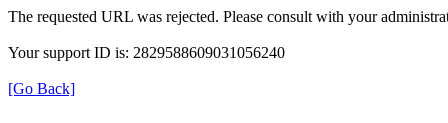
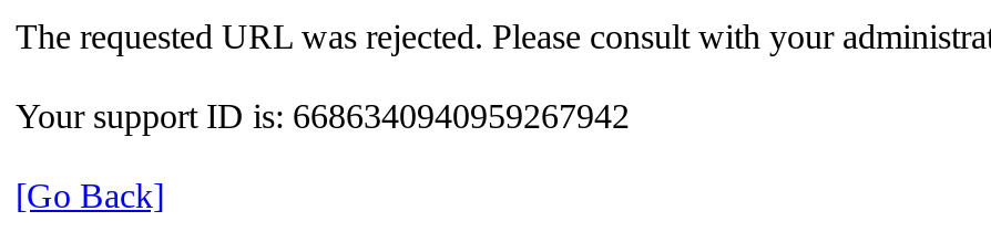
[8,44,285,61] Your support ID is: 2829588609031056240 -> [16,97,630,135] Your support ID is: 6686340940959267942

